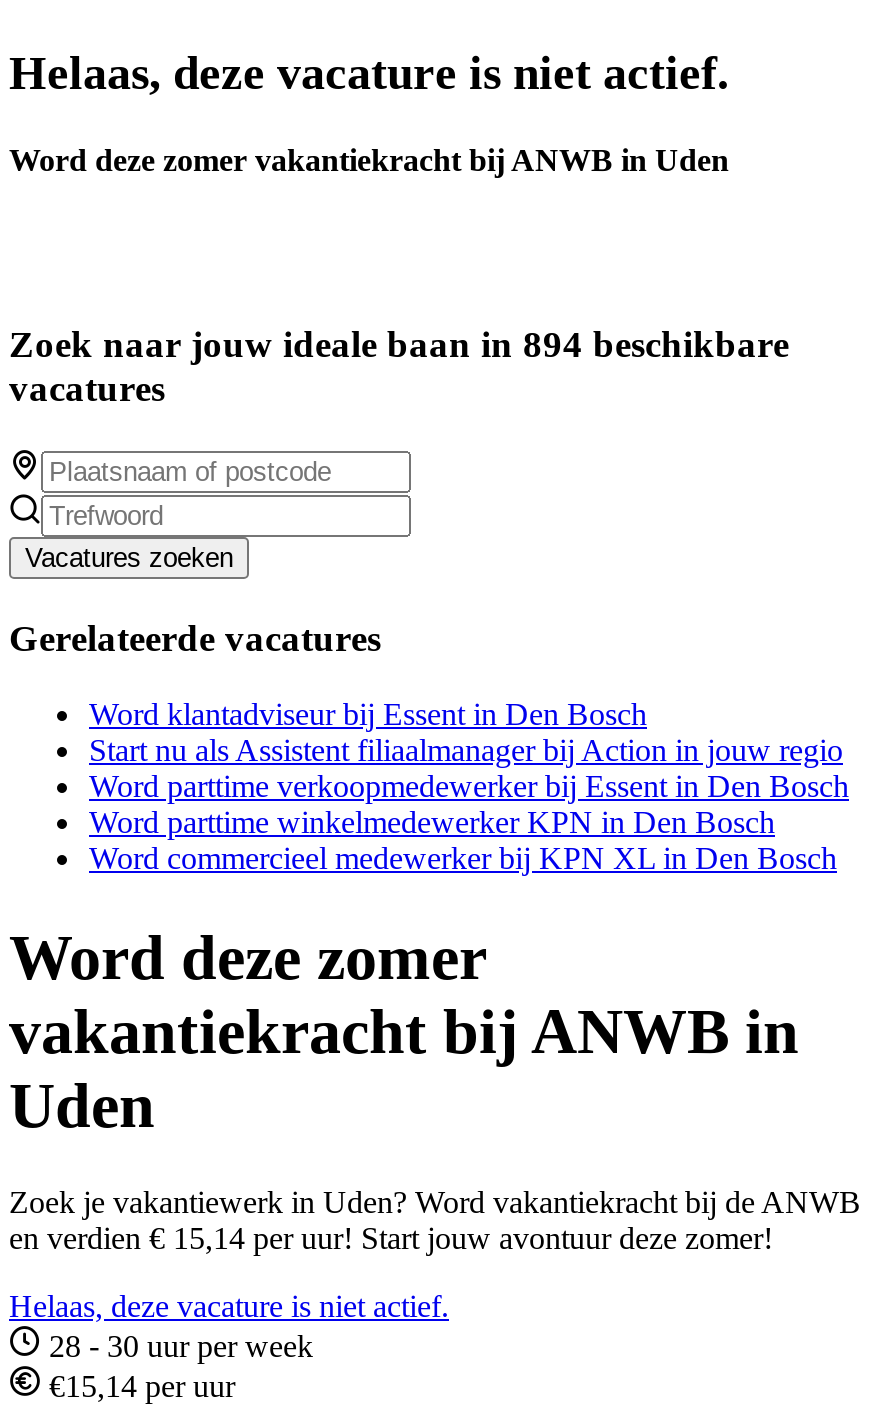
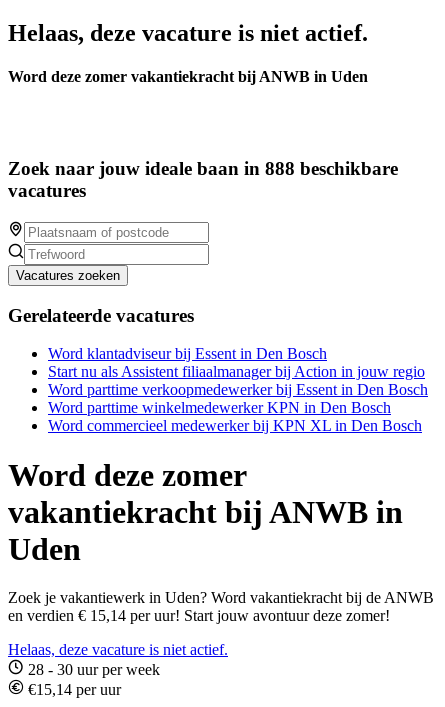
[9,323,789,365] Zoek naar jouw ideale baan in 894 beschikbare -> [8,158,398,179] Zoek naar jouw ideale baan in 888 beschikbare

